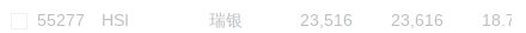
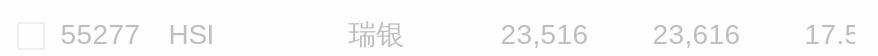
[300,11,515,29] 23,516 23,616 18.7 -> [501,18,861,50] 23,516 23,616 17.5

